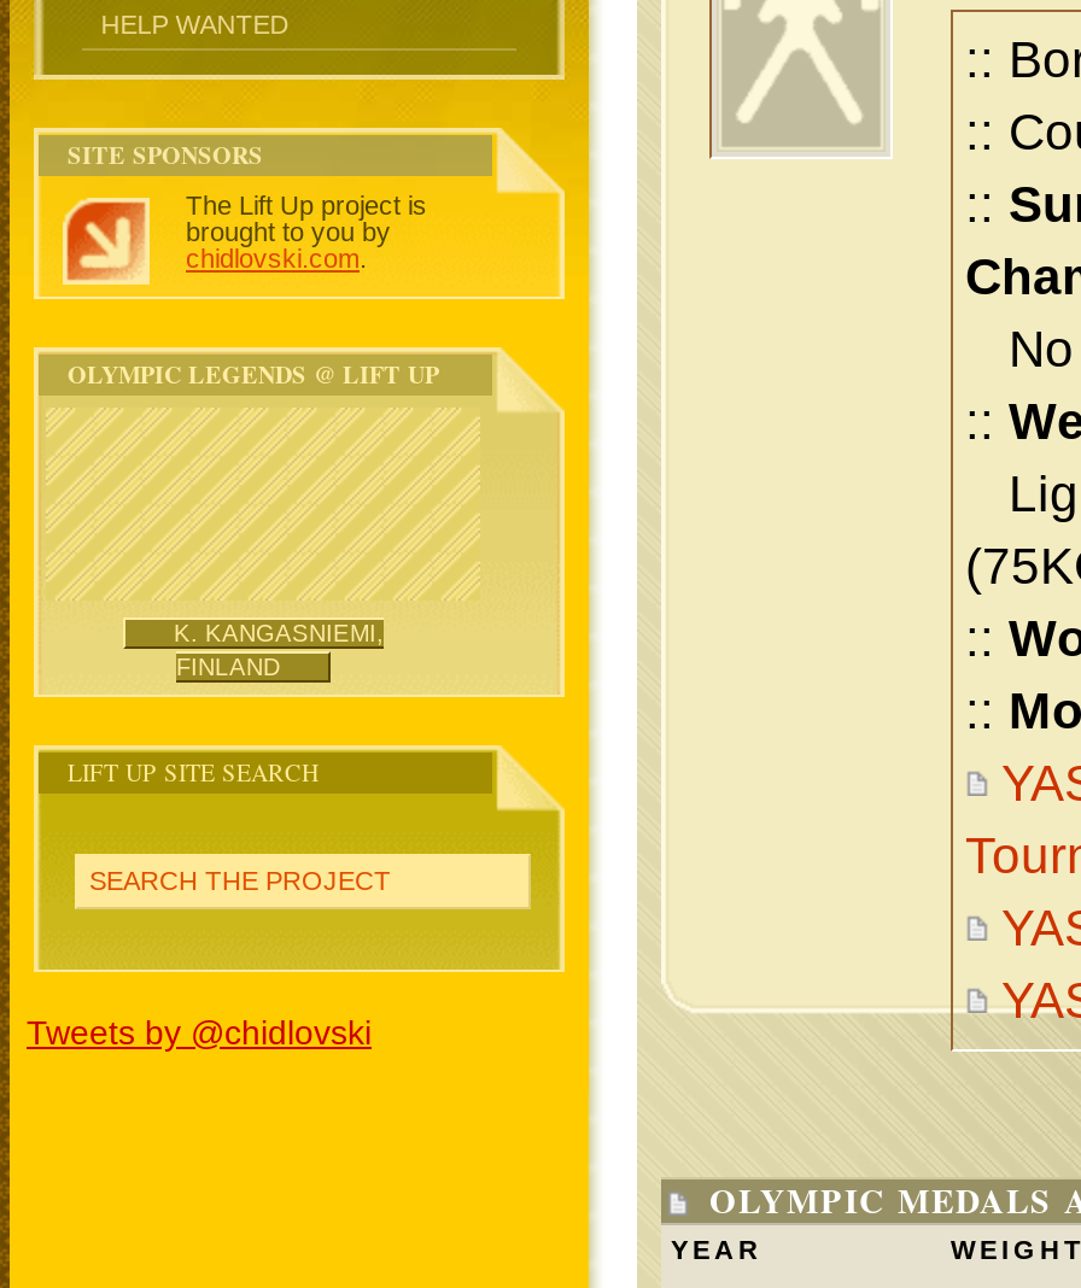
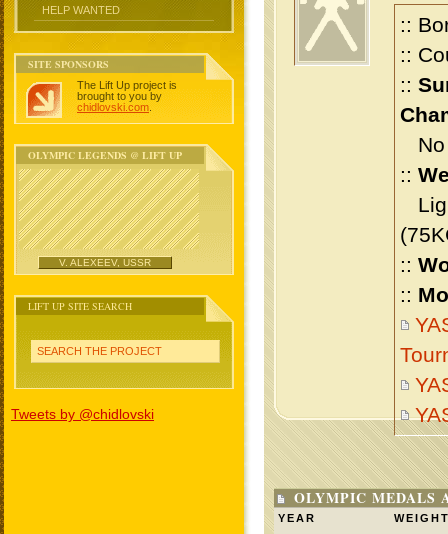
[174,619,384,679] K. KANGASNIEMI, | FINLAND -> [59,256,151,267] V. ALEXEEV, USSR

